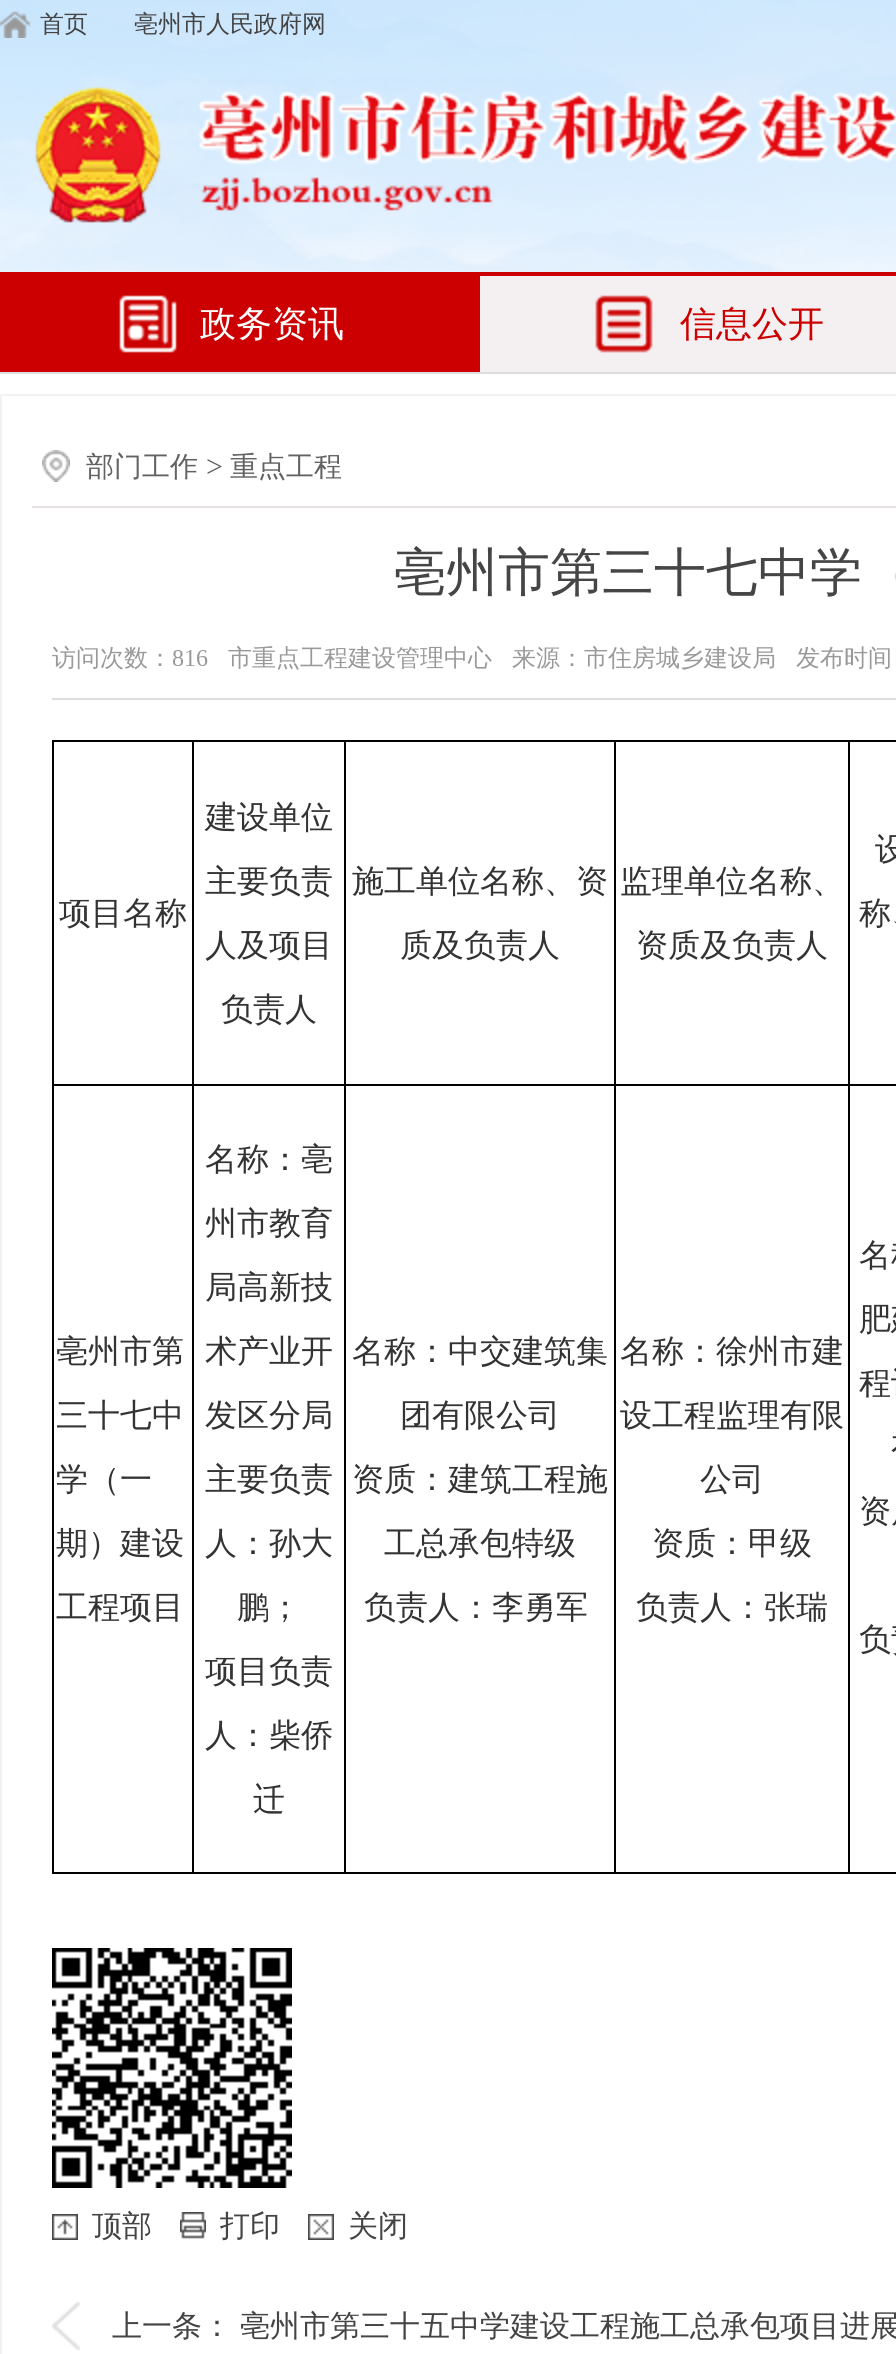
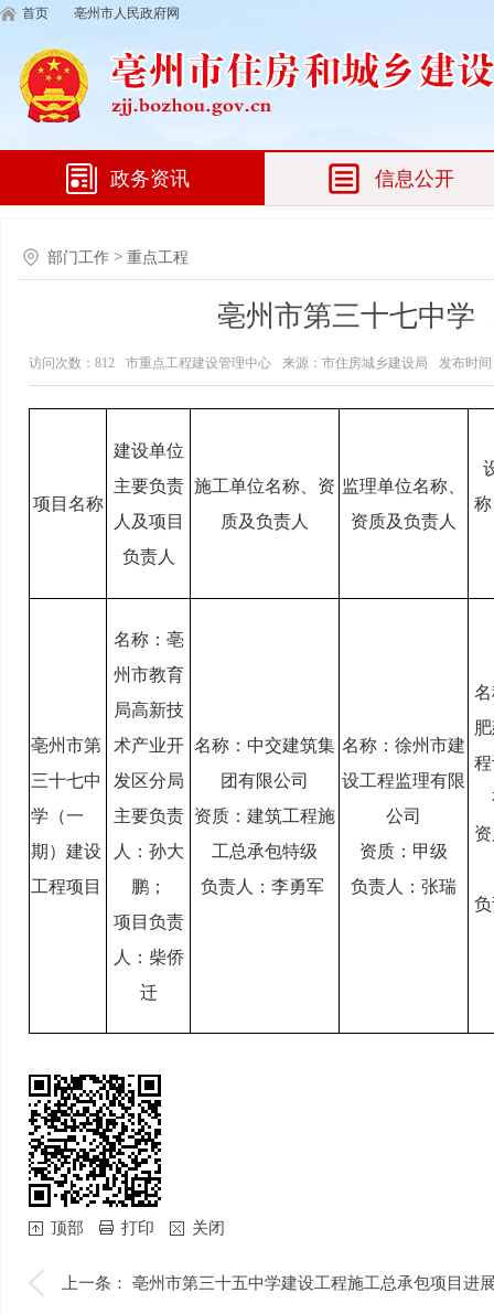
[52,644,208,672] 访问次数：816 -> [29,355,115,371] 访问次数：812

